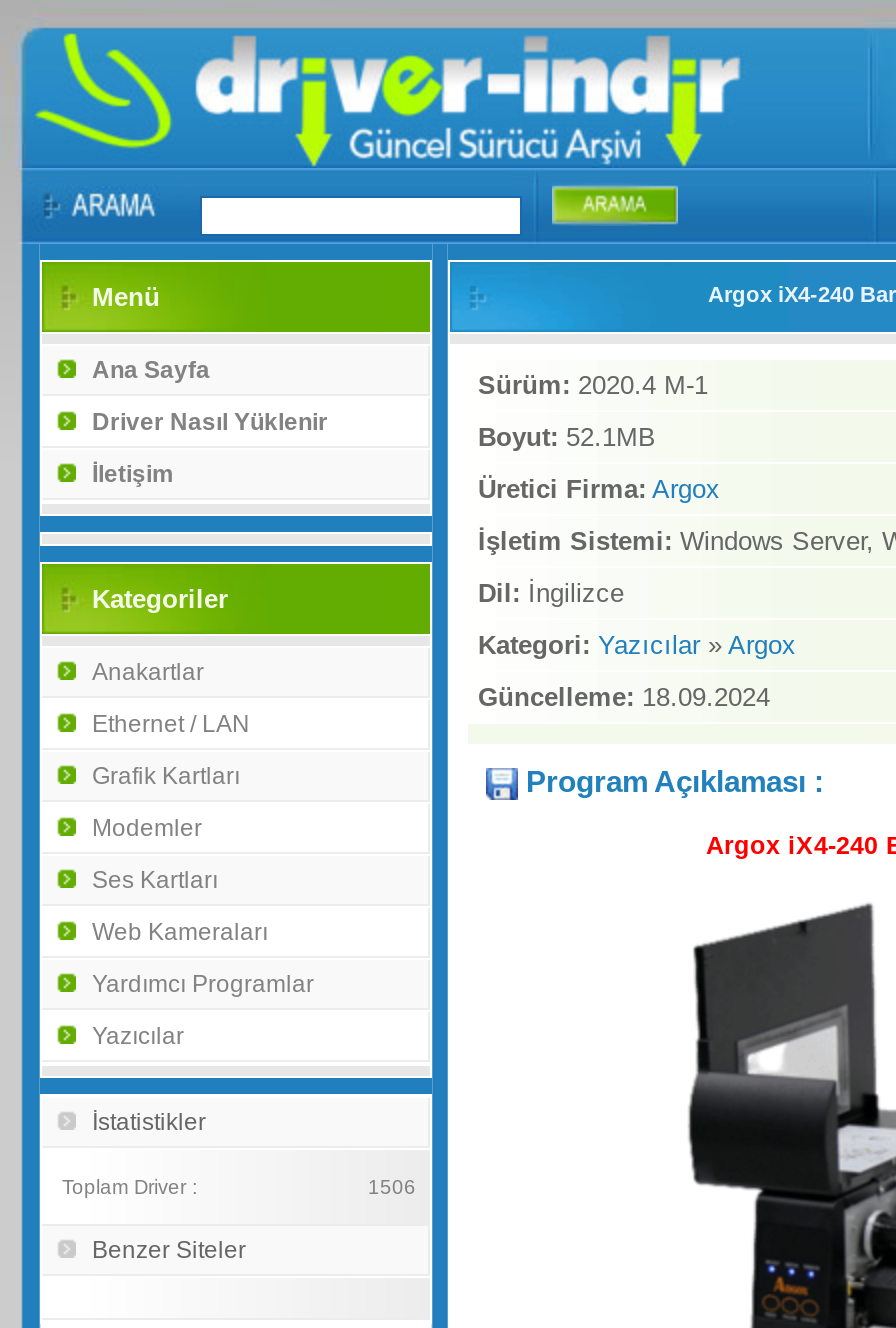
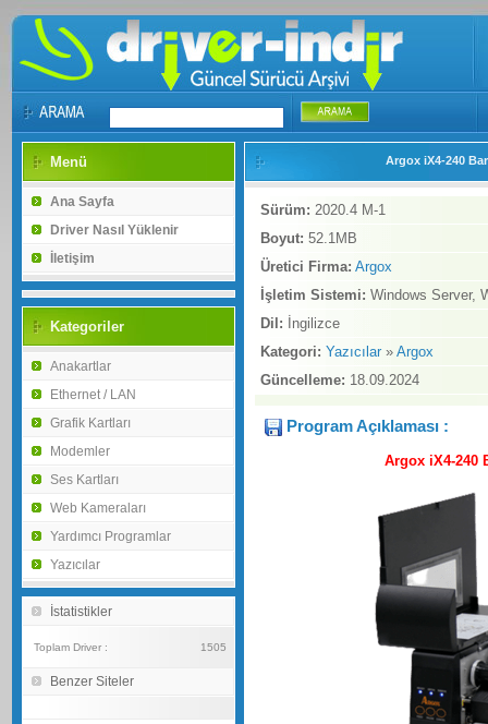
[368,1176,416,1198] 1506 -> [200,641,227,653] 1505

